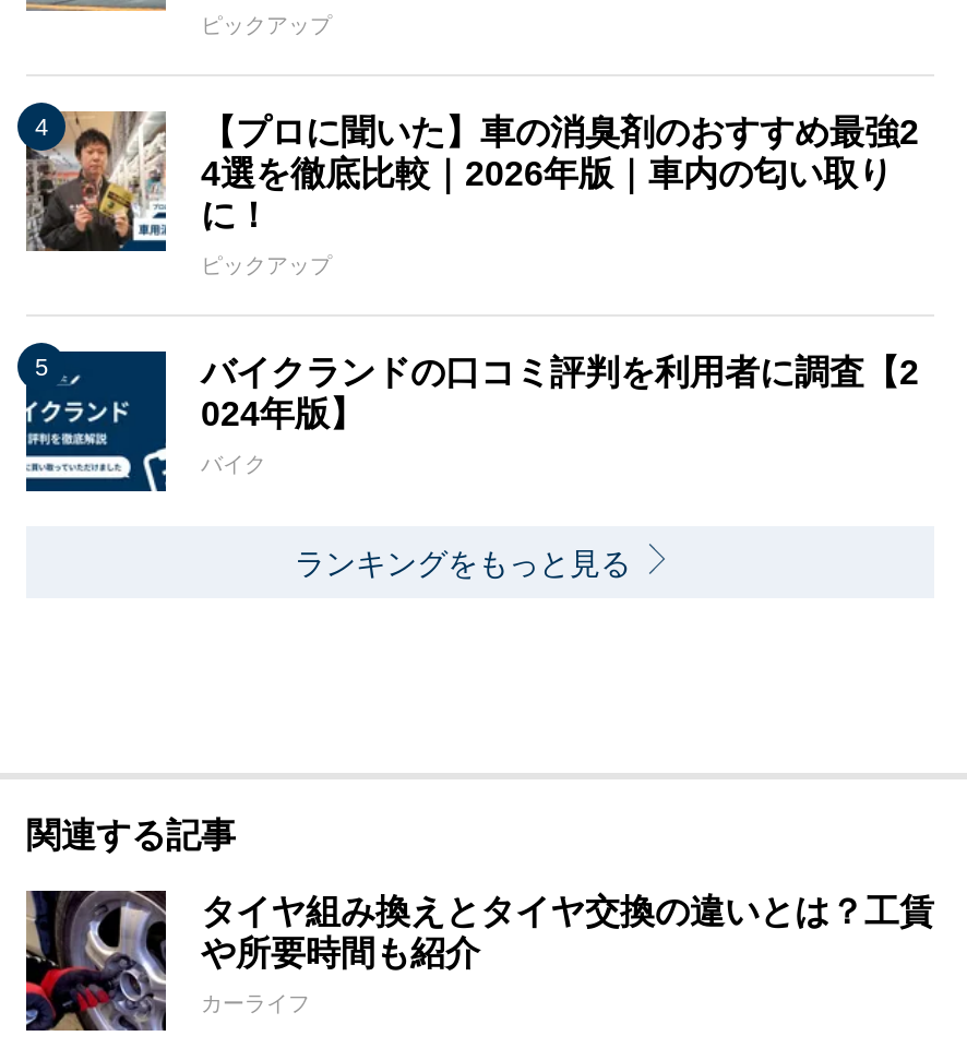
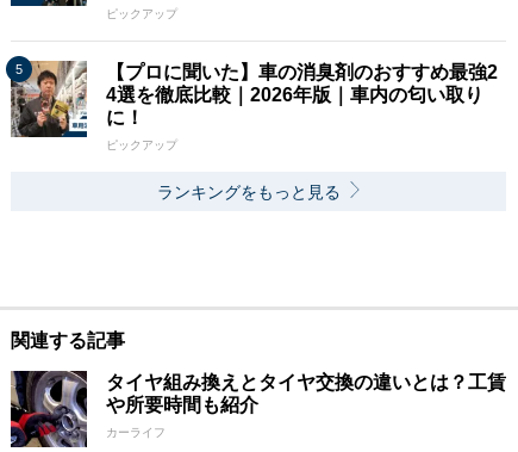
[15,341,919,493] [image] | バイクランドの口コミ評判を利用者に調査【2 | 024年版】 | バイク -> none

